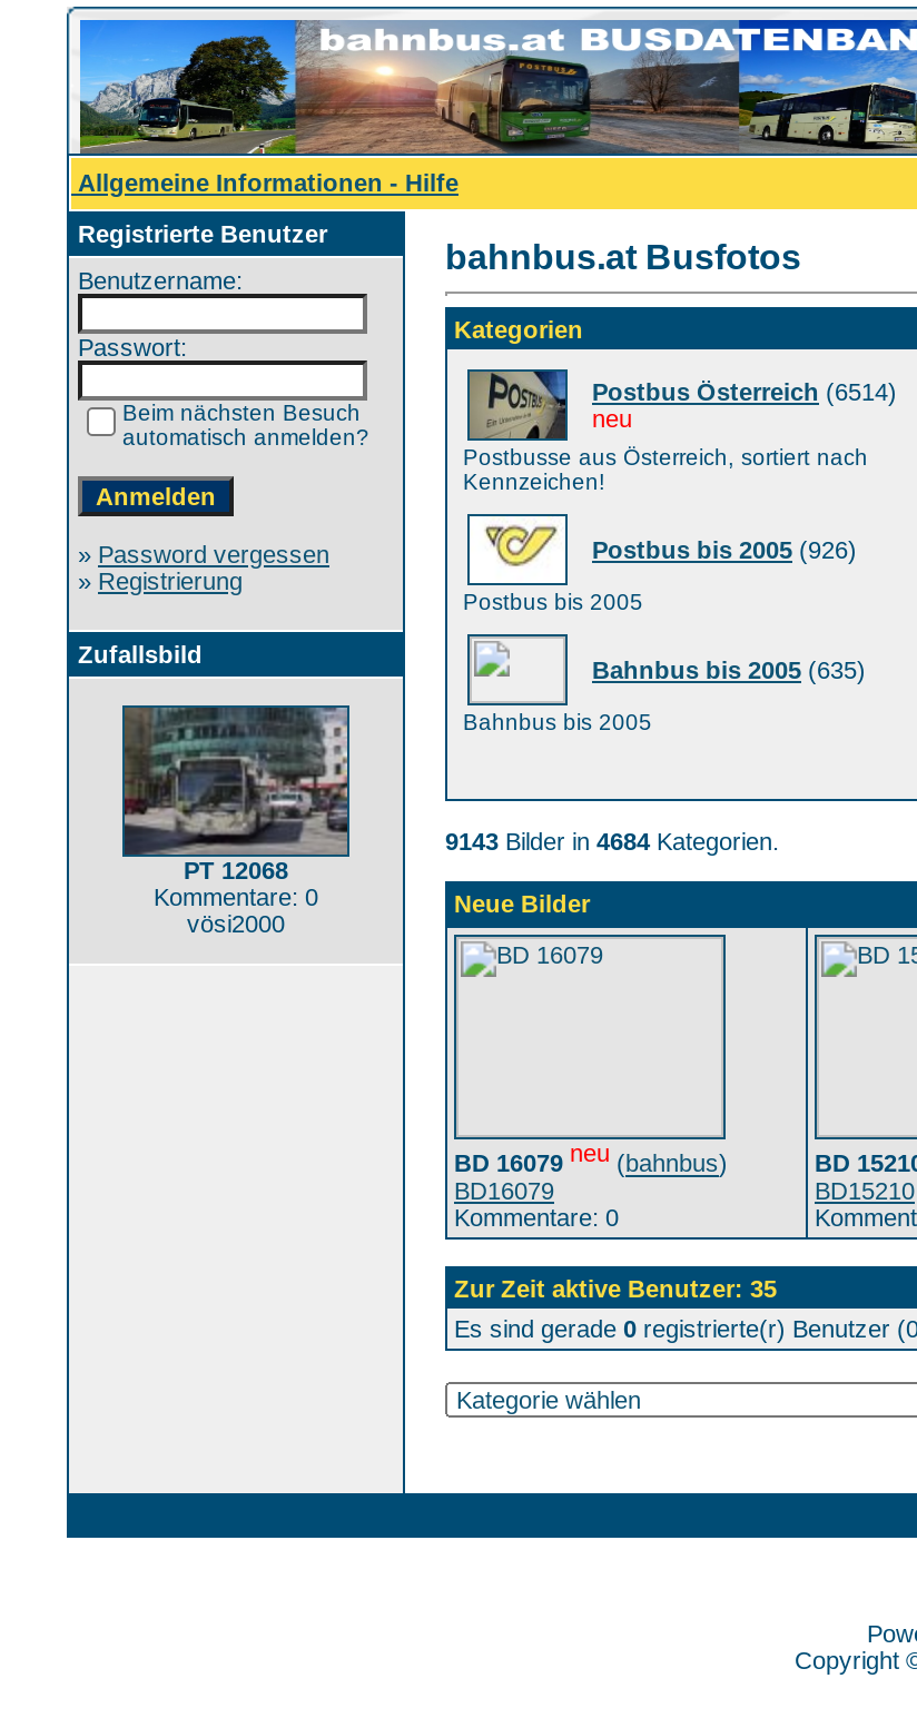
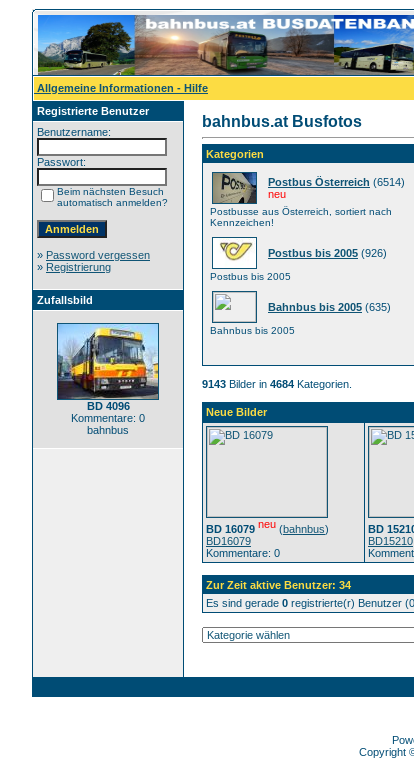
[122,705,349,883] [image] | PT 12068 -> [57,323,159,412] [image] | BD 4096
[187,910,285,937] vösi2000 -> [87,424,129,436] bahnbus
[454,1275,777,1302] Zur Zeit aktive Benutzer: 35 -> [206,579,351,591] Zur Zeit aktive Benutzer: 34

